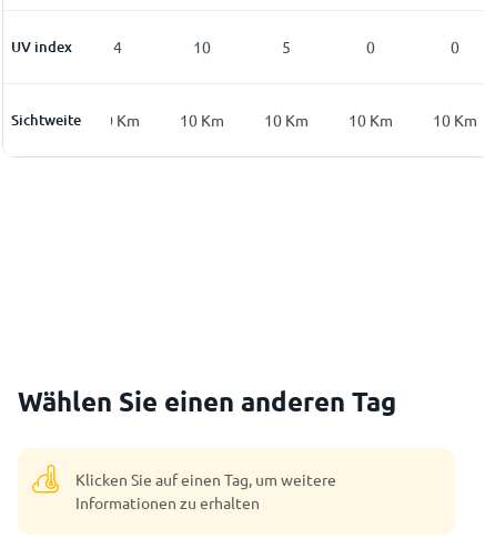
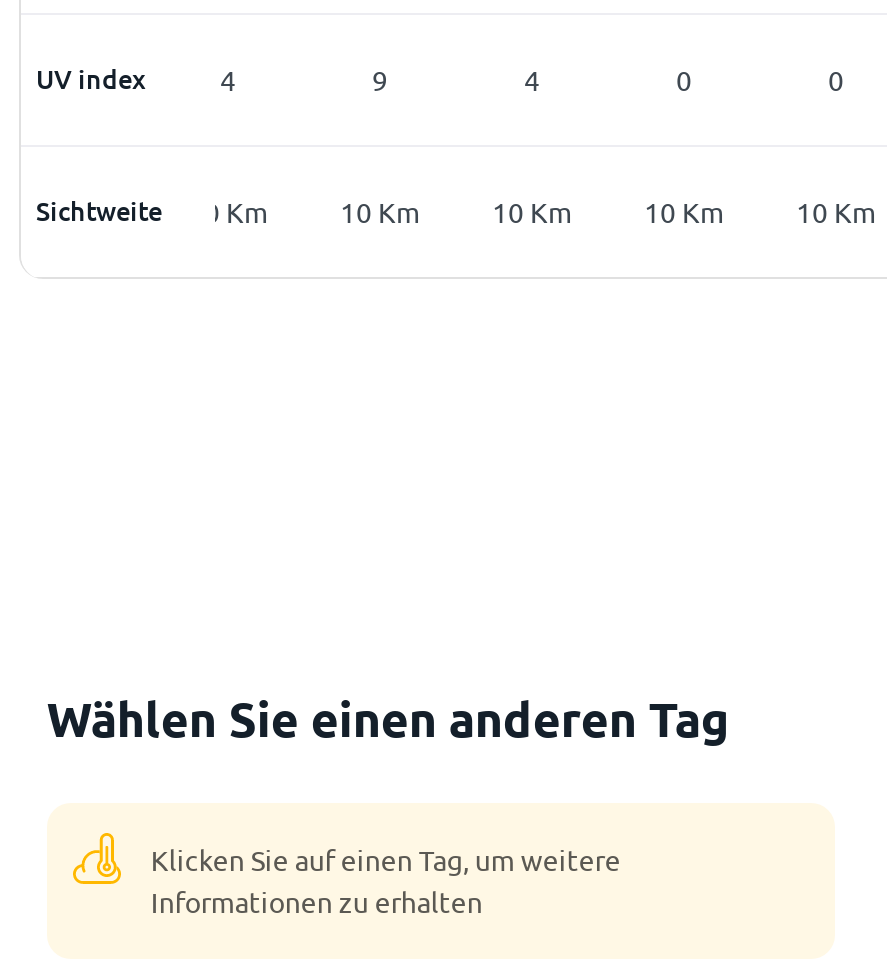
[194,37,211,57] 10 -> [372,61,388,97] 9
[282,37,291,57] 5 -> [524,61,540,97] 4

